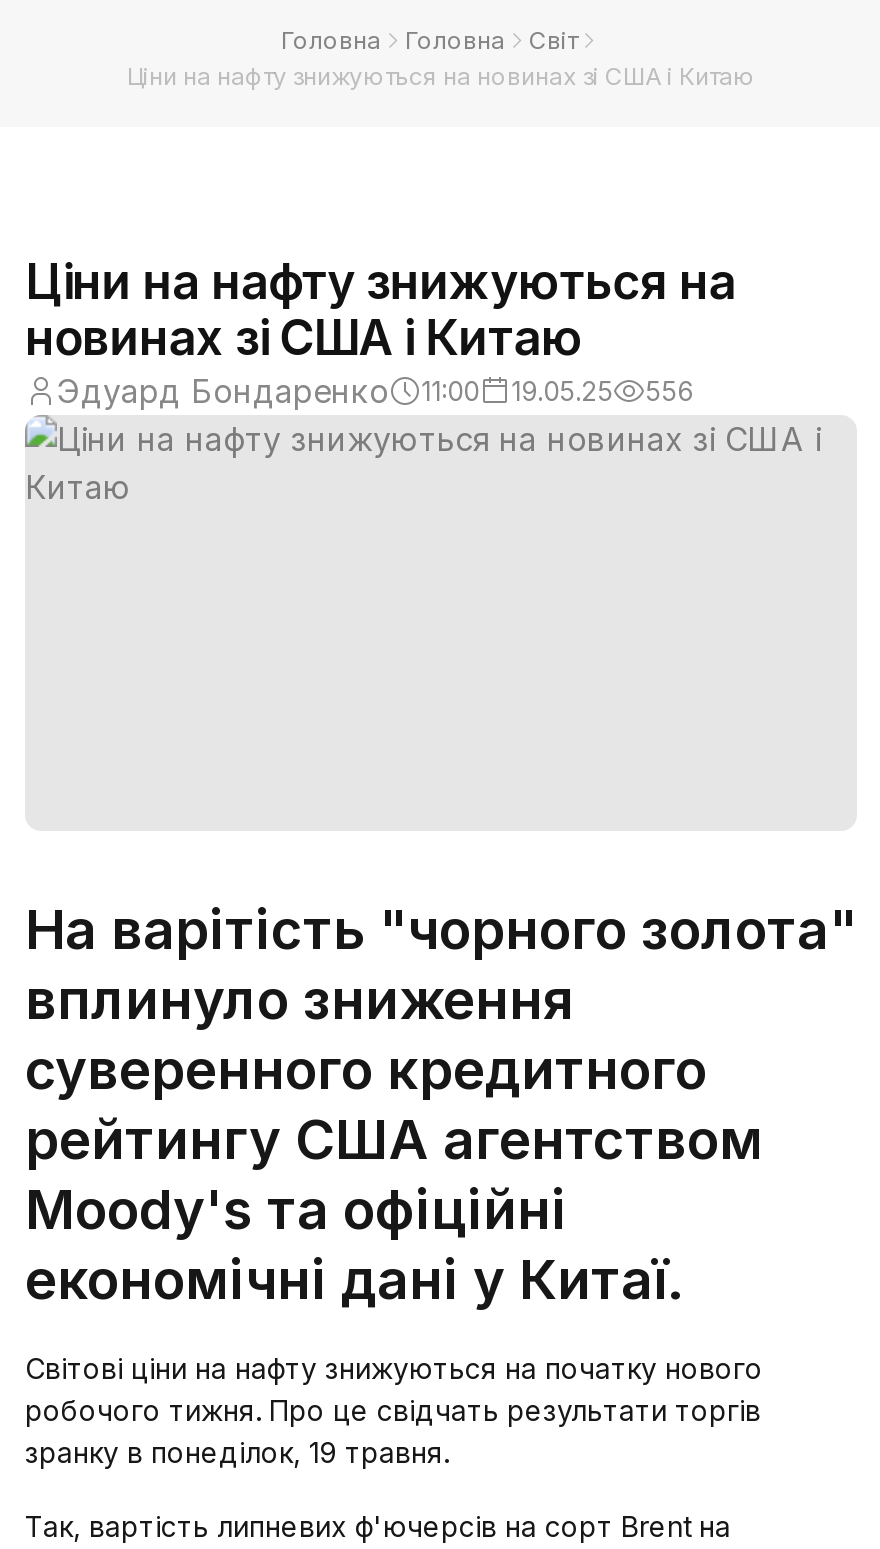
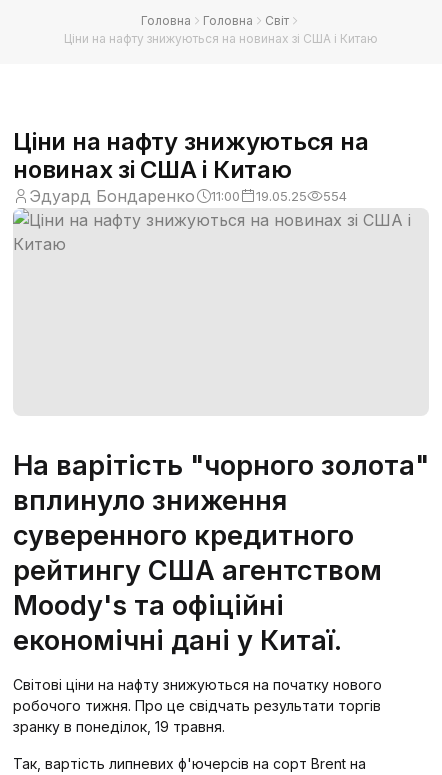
[57,371,693,411] Эдуард Бондаренко 11:00 19.05.25 556 -> [29,186,347,206] Эдуард Бондаренко 11:00 19.05.25 554

